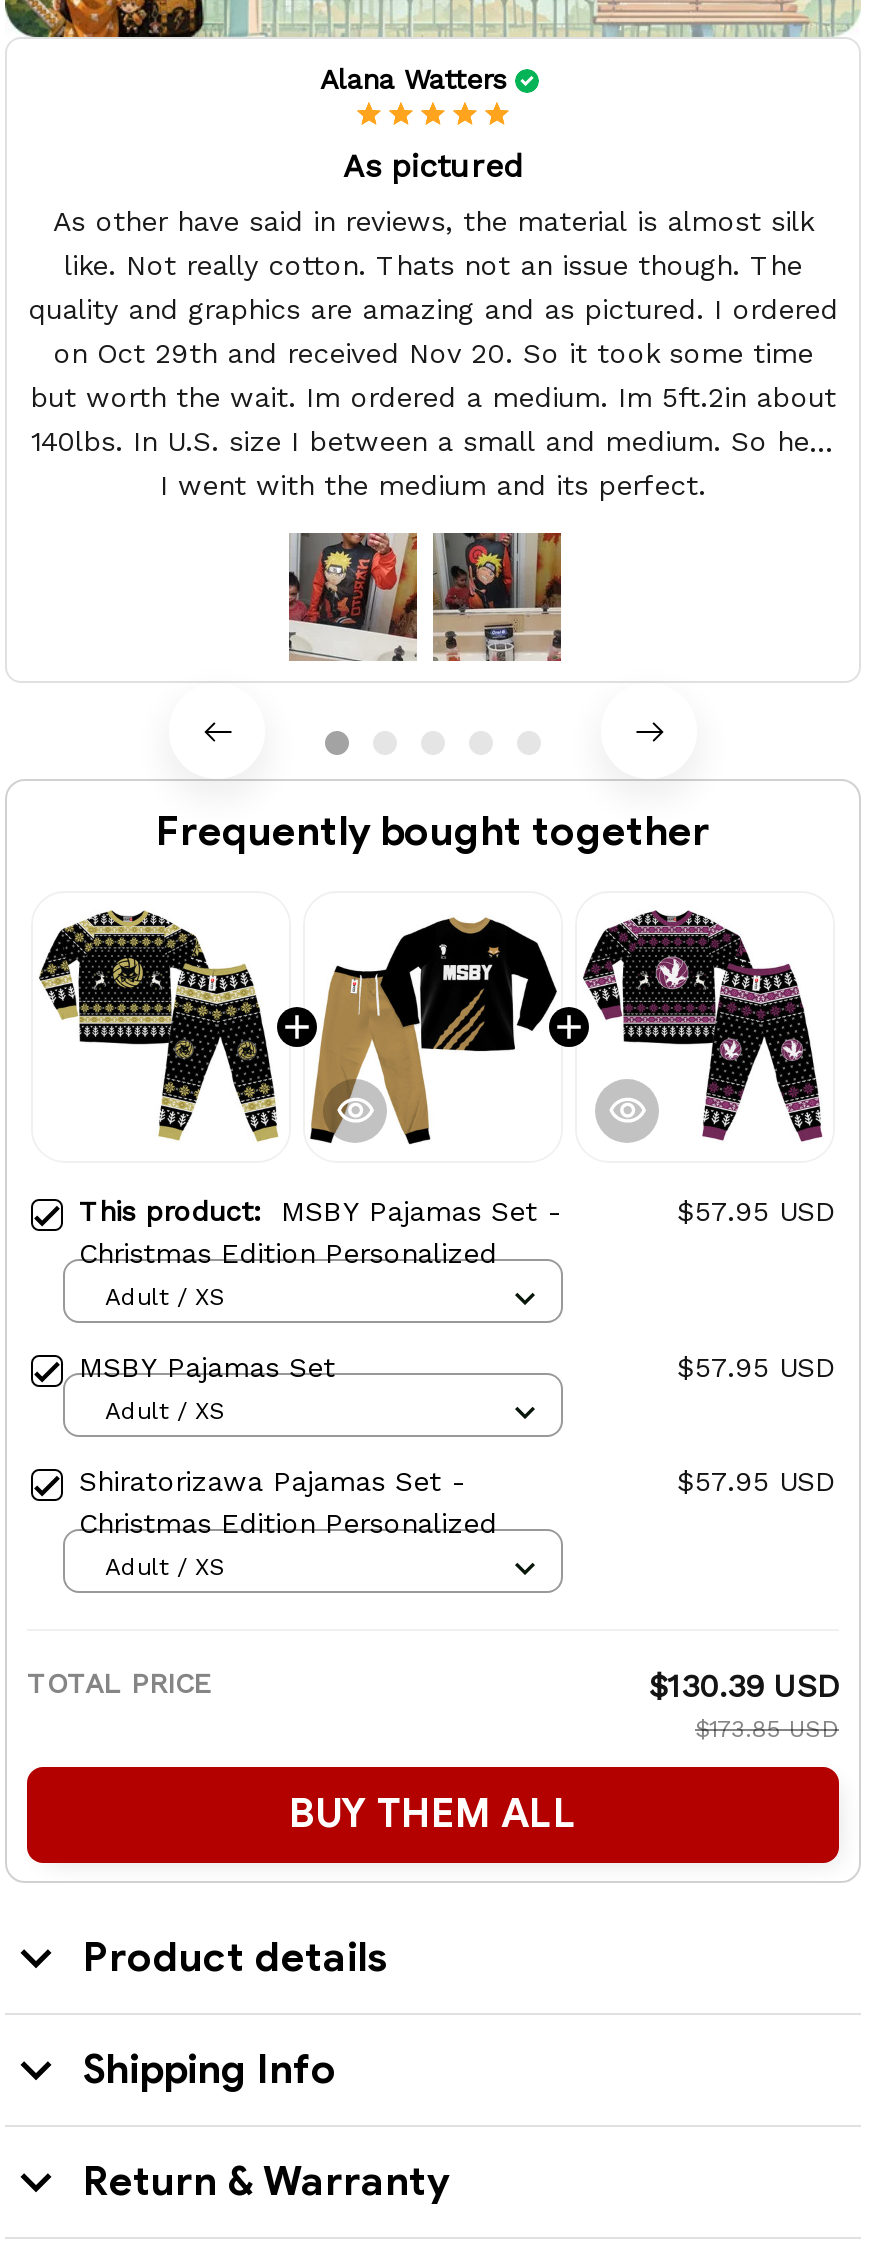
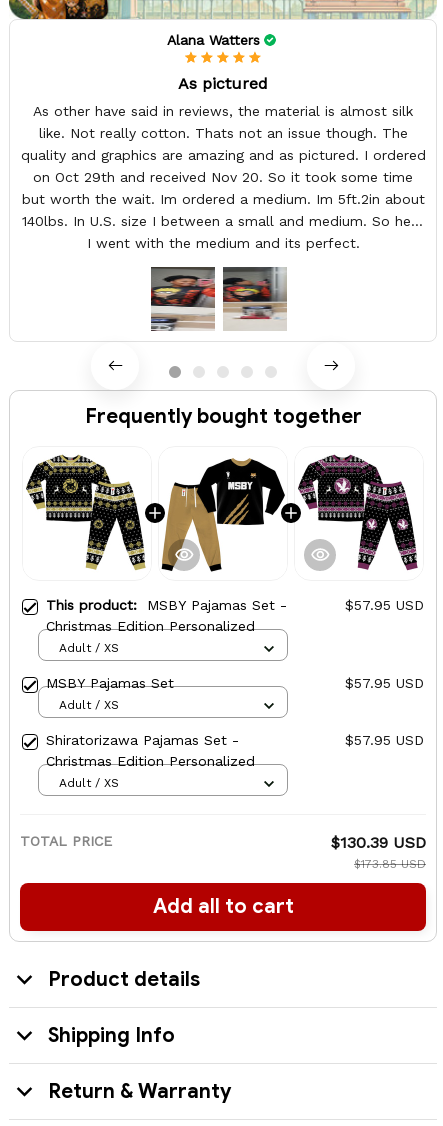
[289,532,417,662] [image] -> [151,266,215,331] [image]
[433,532,563,662] [image] -> [223,266,287,330] [image]
[289,1788,577,1838] BUY THEM ALL -> [152,894,293,919] Add all to cart

